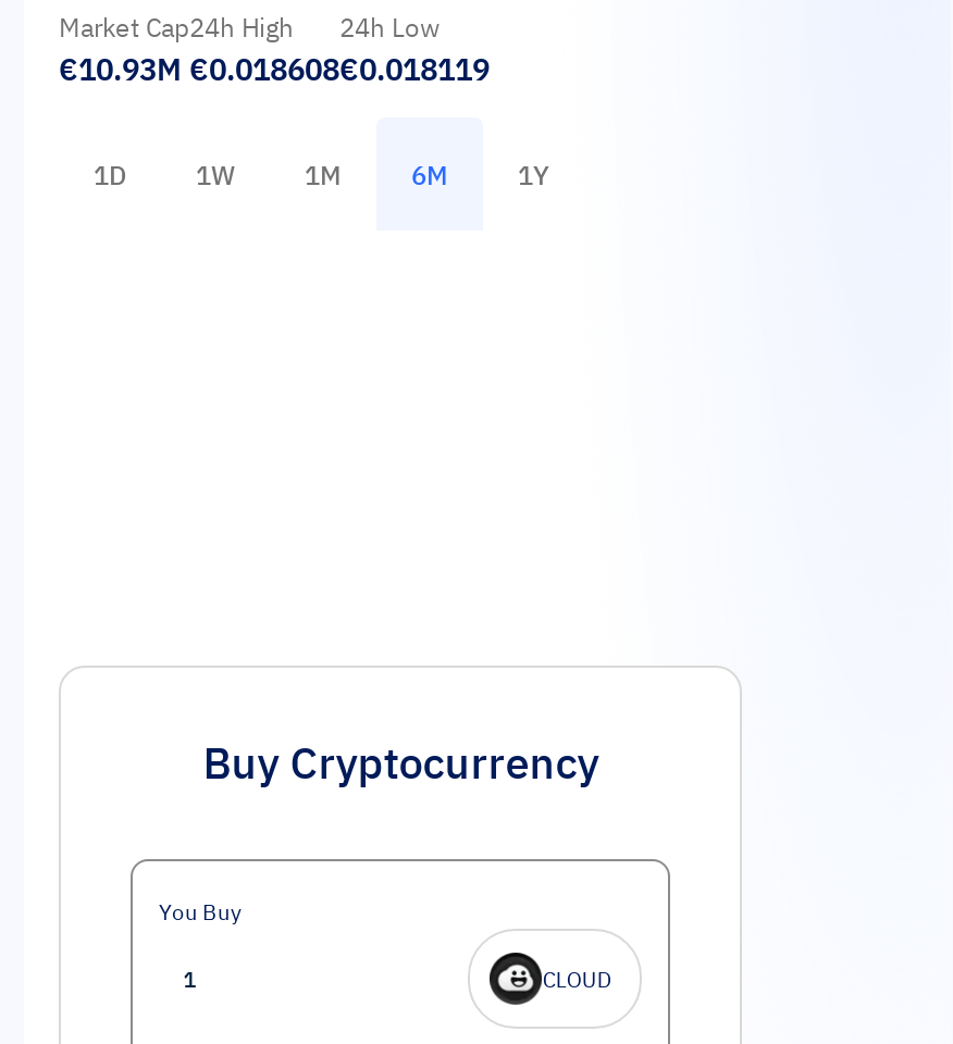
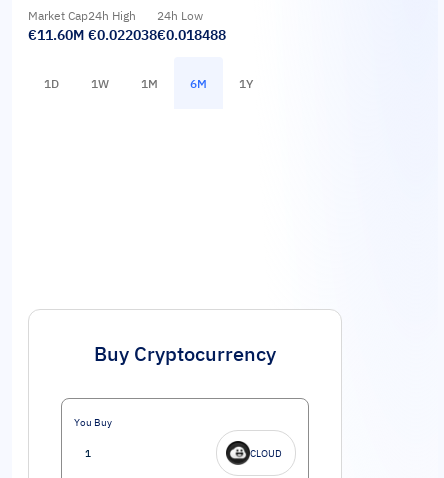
[59,50,181,89] €10.93M -> [28,26,84,44] €11.60M
[189,50,339,89] €0.018608 -> [88,26,157,44] €0.022038
[339,50,490,89] €0.018119 -> [157,26,226,44] €0.018488

